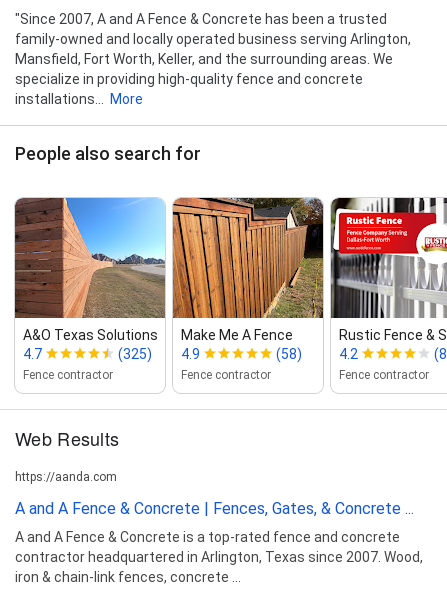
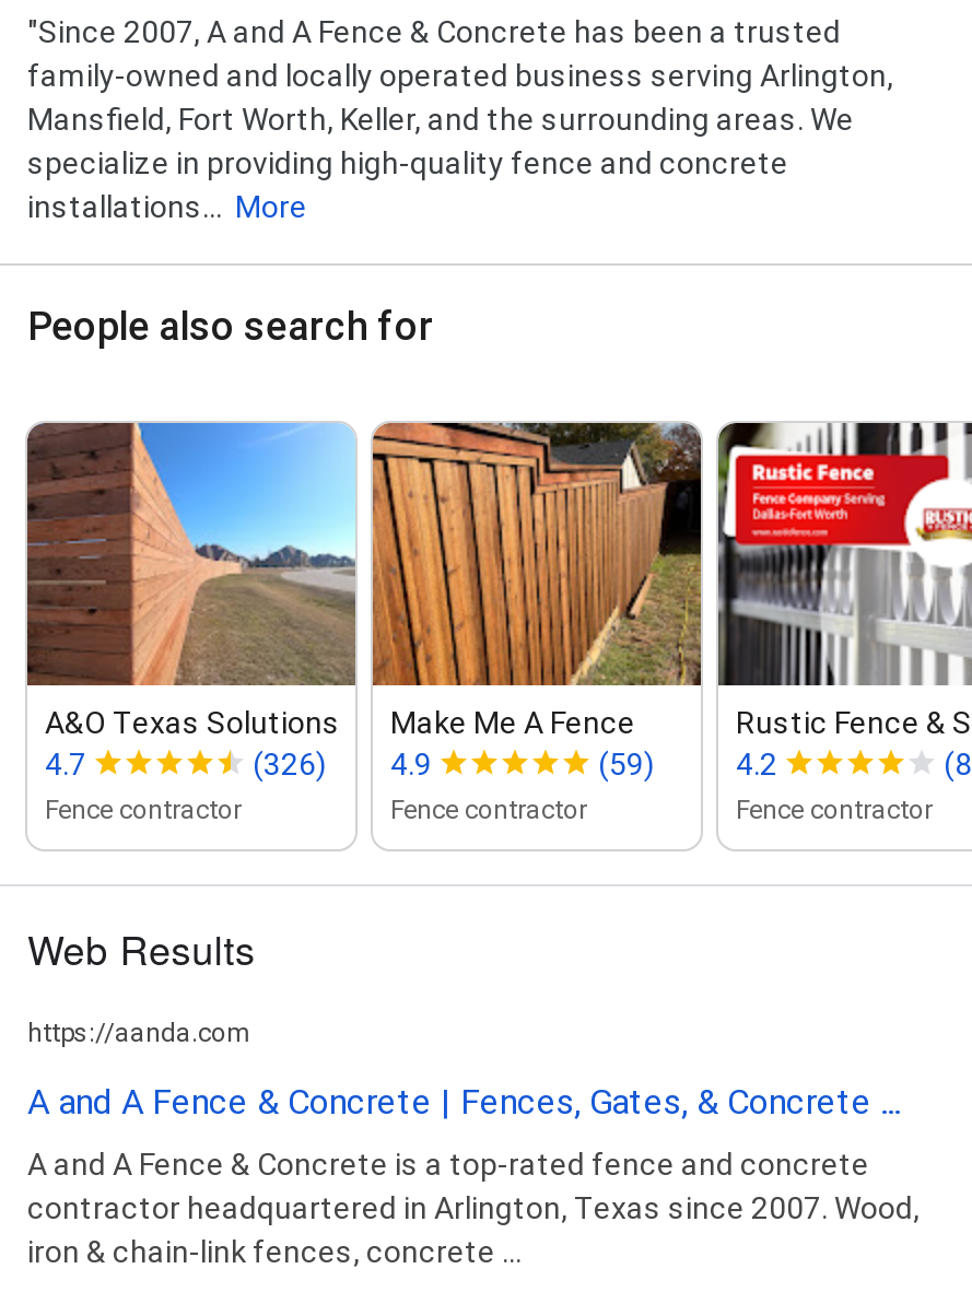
[118,346,200,362] (325) 4.9 -> [253,746,432,781] (326) 4.9
[276,346,302,362] (58) -> [598,746,655,781] (59)

